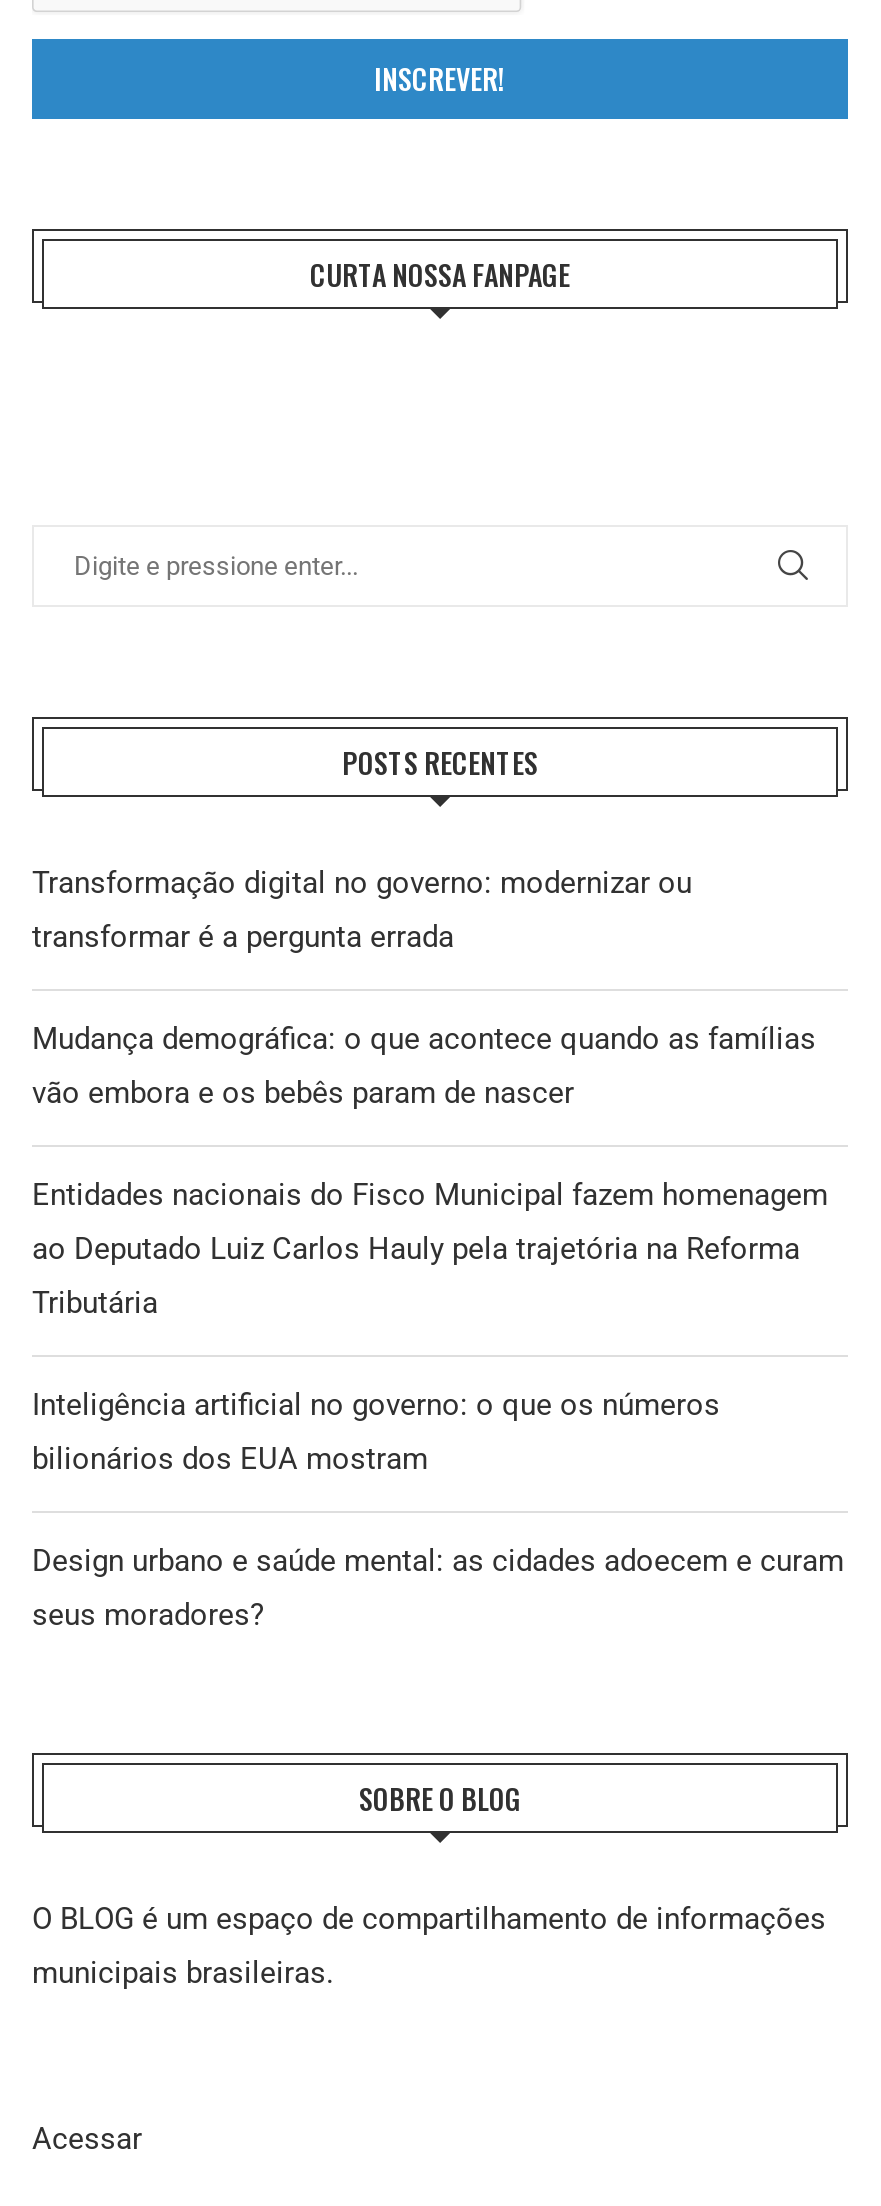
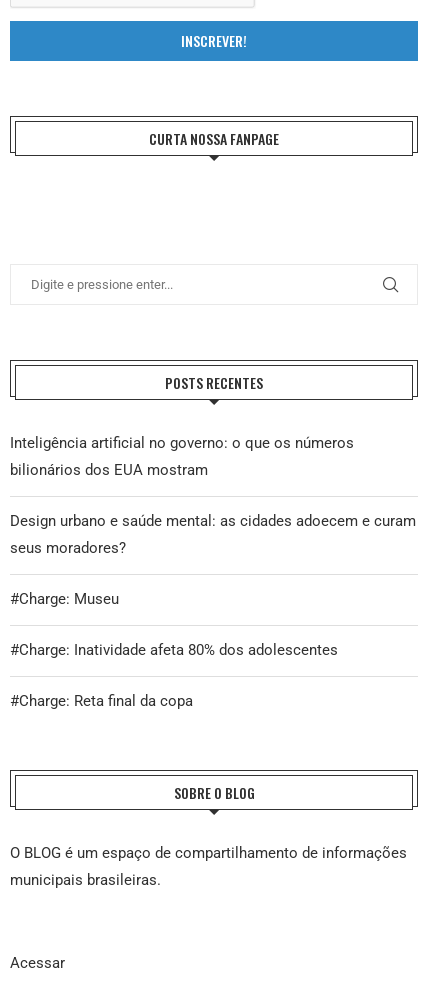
[32,865,828,1321] Transformação digital no governo: modernizar ou | transformar é a pergunta errada | Mudança demográfica: o que acontece quando as famílias | vão embora e os bebês param de nascer | Entidades nacionais do Fisco Municipal fazem homenagem | ao Deputado Luiz Carlos Hauly pela trajetória na Reforma | Tributária -> none
moved [32,1387,844,1633] -> [10,434,416,557]: Inteligência artificial no governo: o que os números | bilionários dos EUA mostram | Design urbano e saúde mental: as cidades adoecem e curam | seus moradores?
none -> [10,590,338,710] #Charge: Museu | #Charge: Inatividade afeta 80% dos adolescentes | #Charge: Reta final da copa

